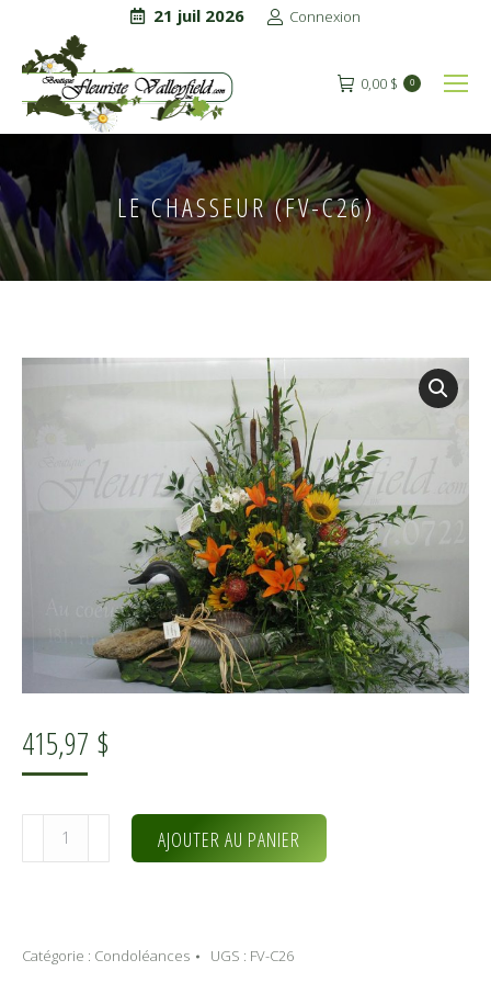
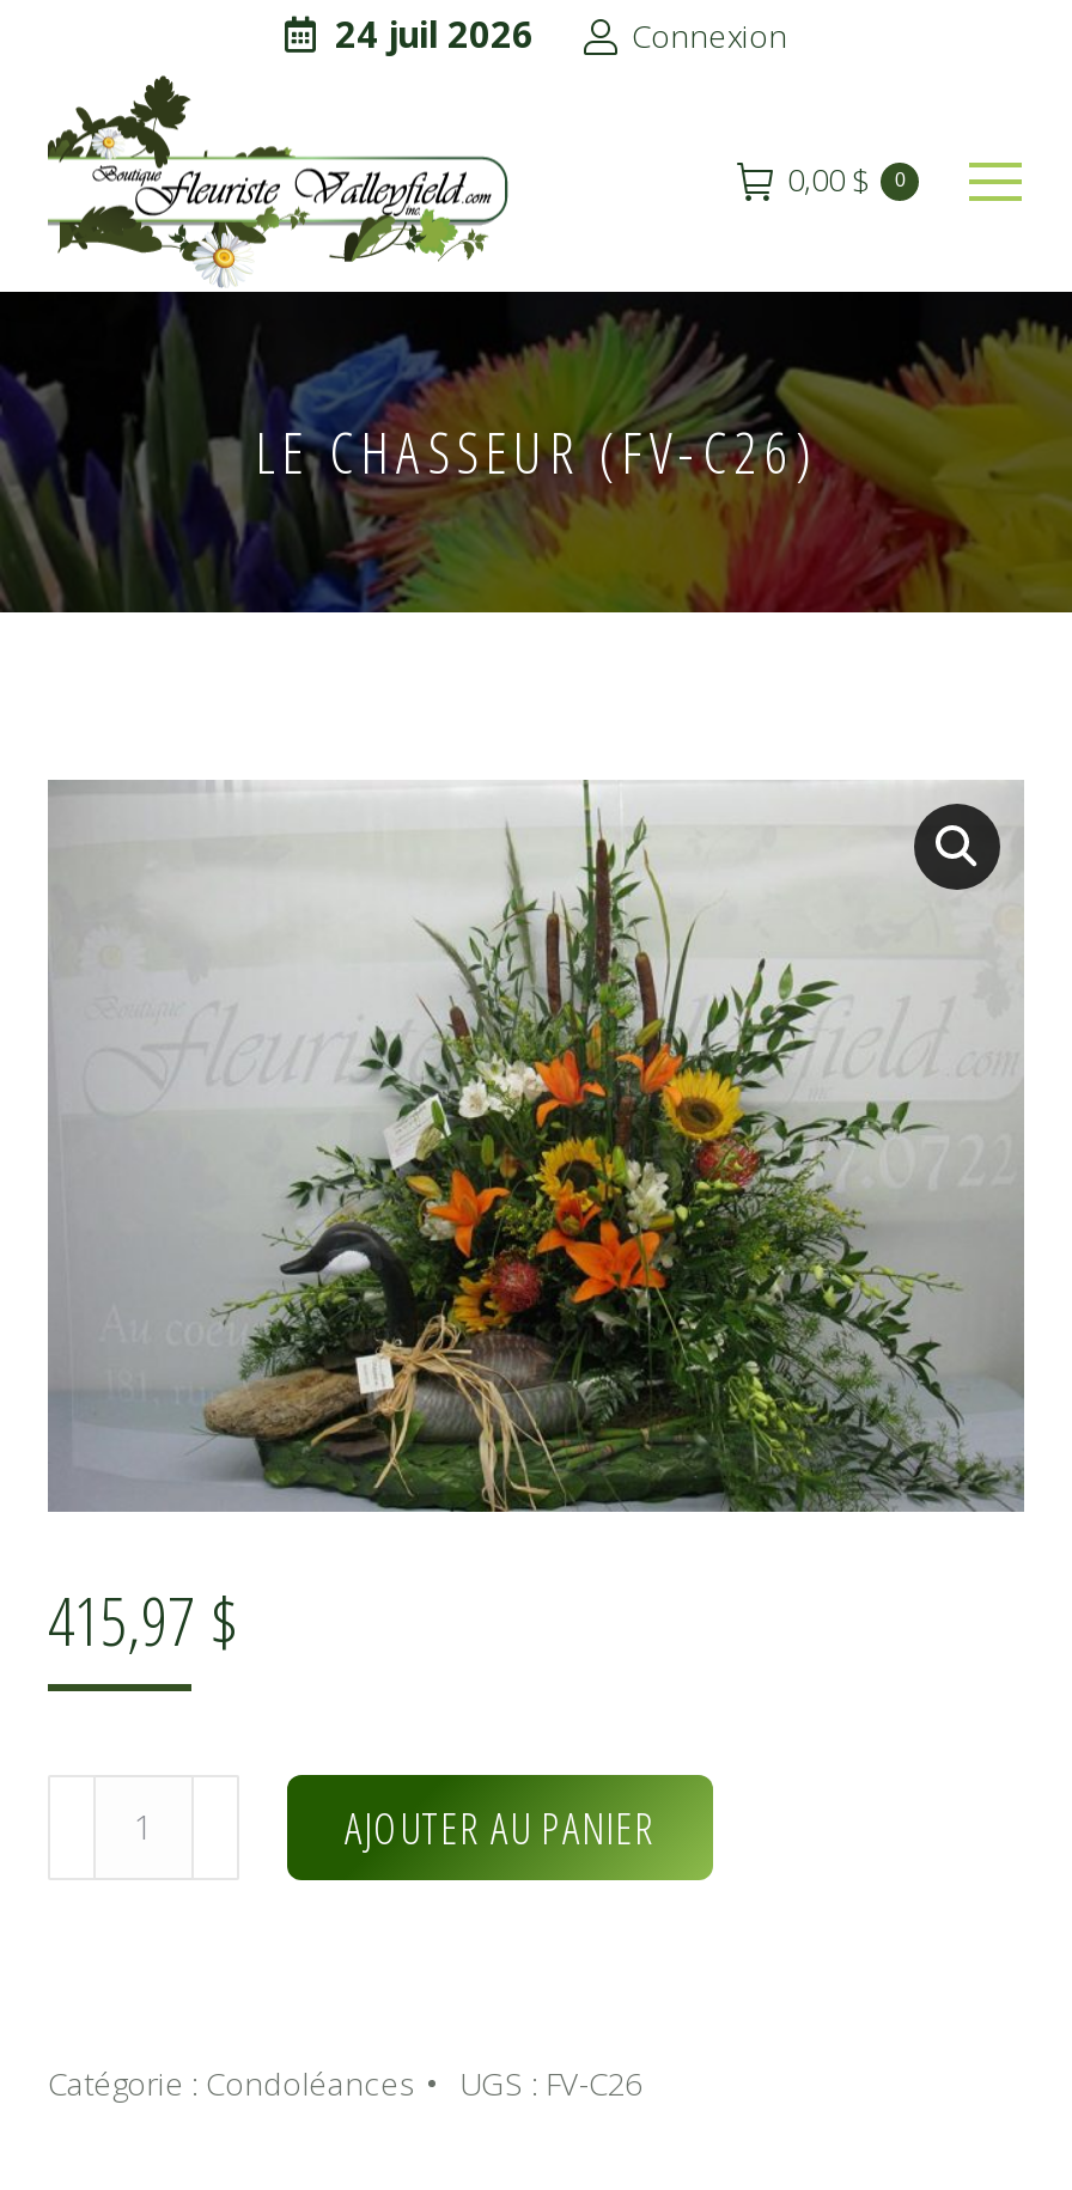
[145,4,244,26] 21 juil 2026 -> [316,10,534,57] 24 juil 2026

